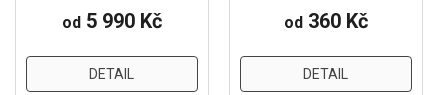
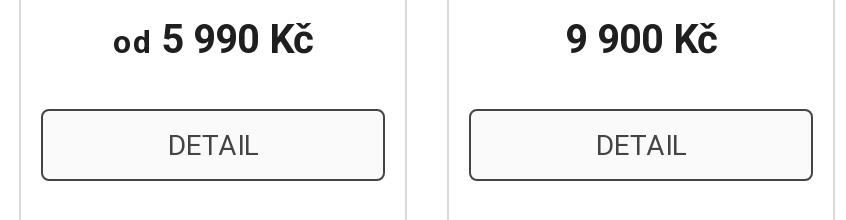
[284,9,368,33] od 360 Kč -> [565,16,717,64] 9 900 Kč

